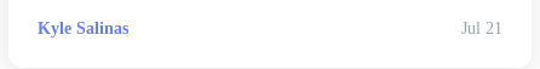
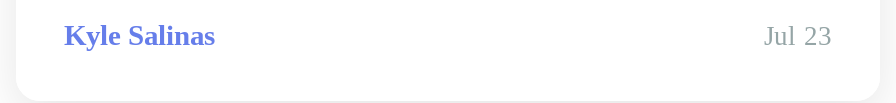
[461,19,502,37] Jul 21 -> [764,20,832,50] Jul 23

